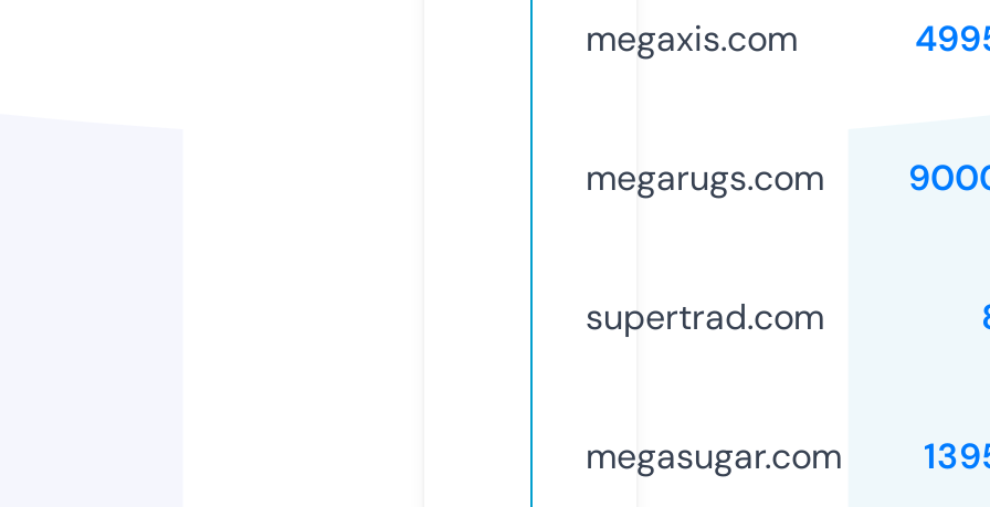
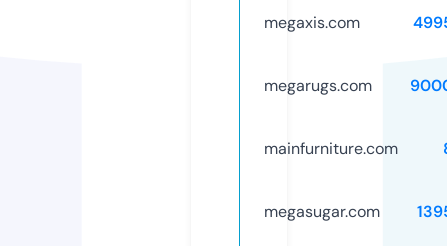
[586,293,824,340] supertrad.com -> [264,138,398,159] mainfurniture.com

